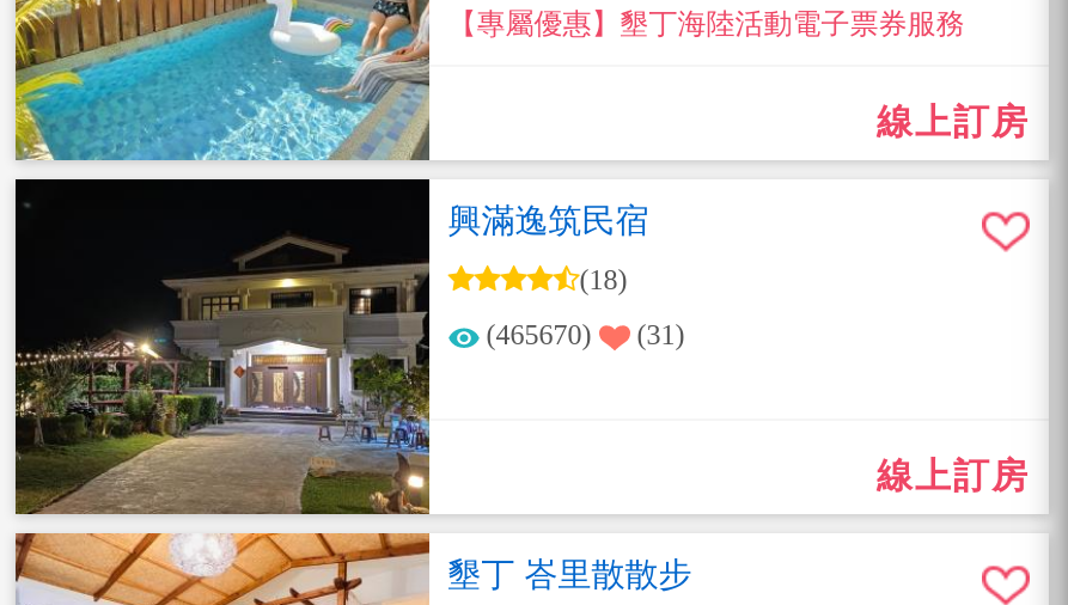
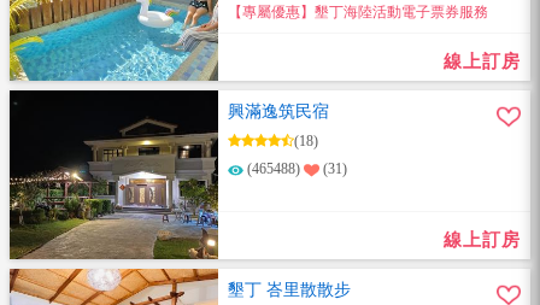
[486,318,685,352] (465670) (31) -> [247,160,347,177] (465488) (31)

